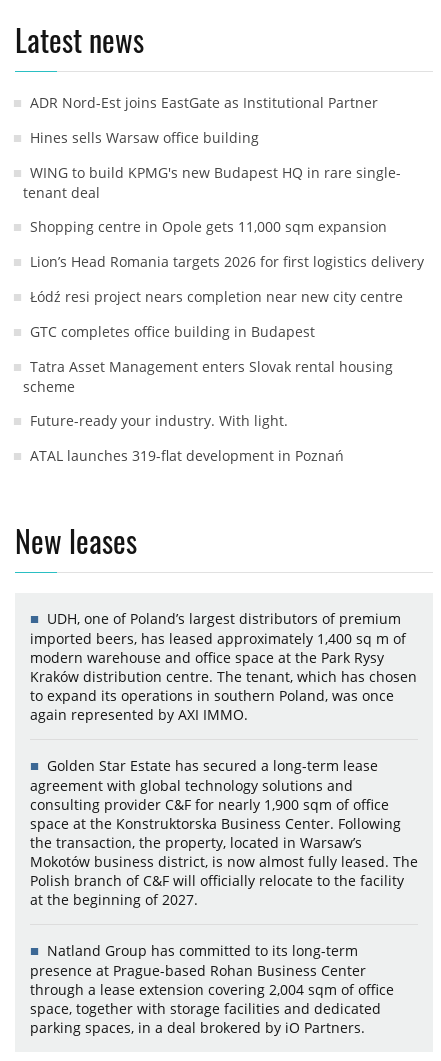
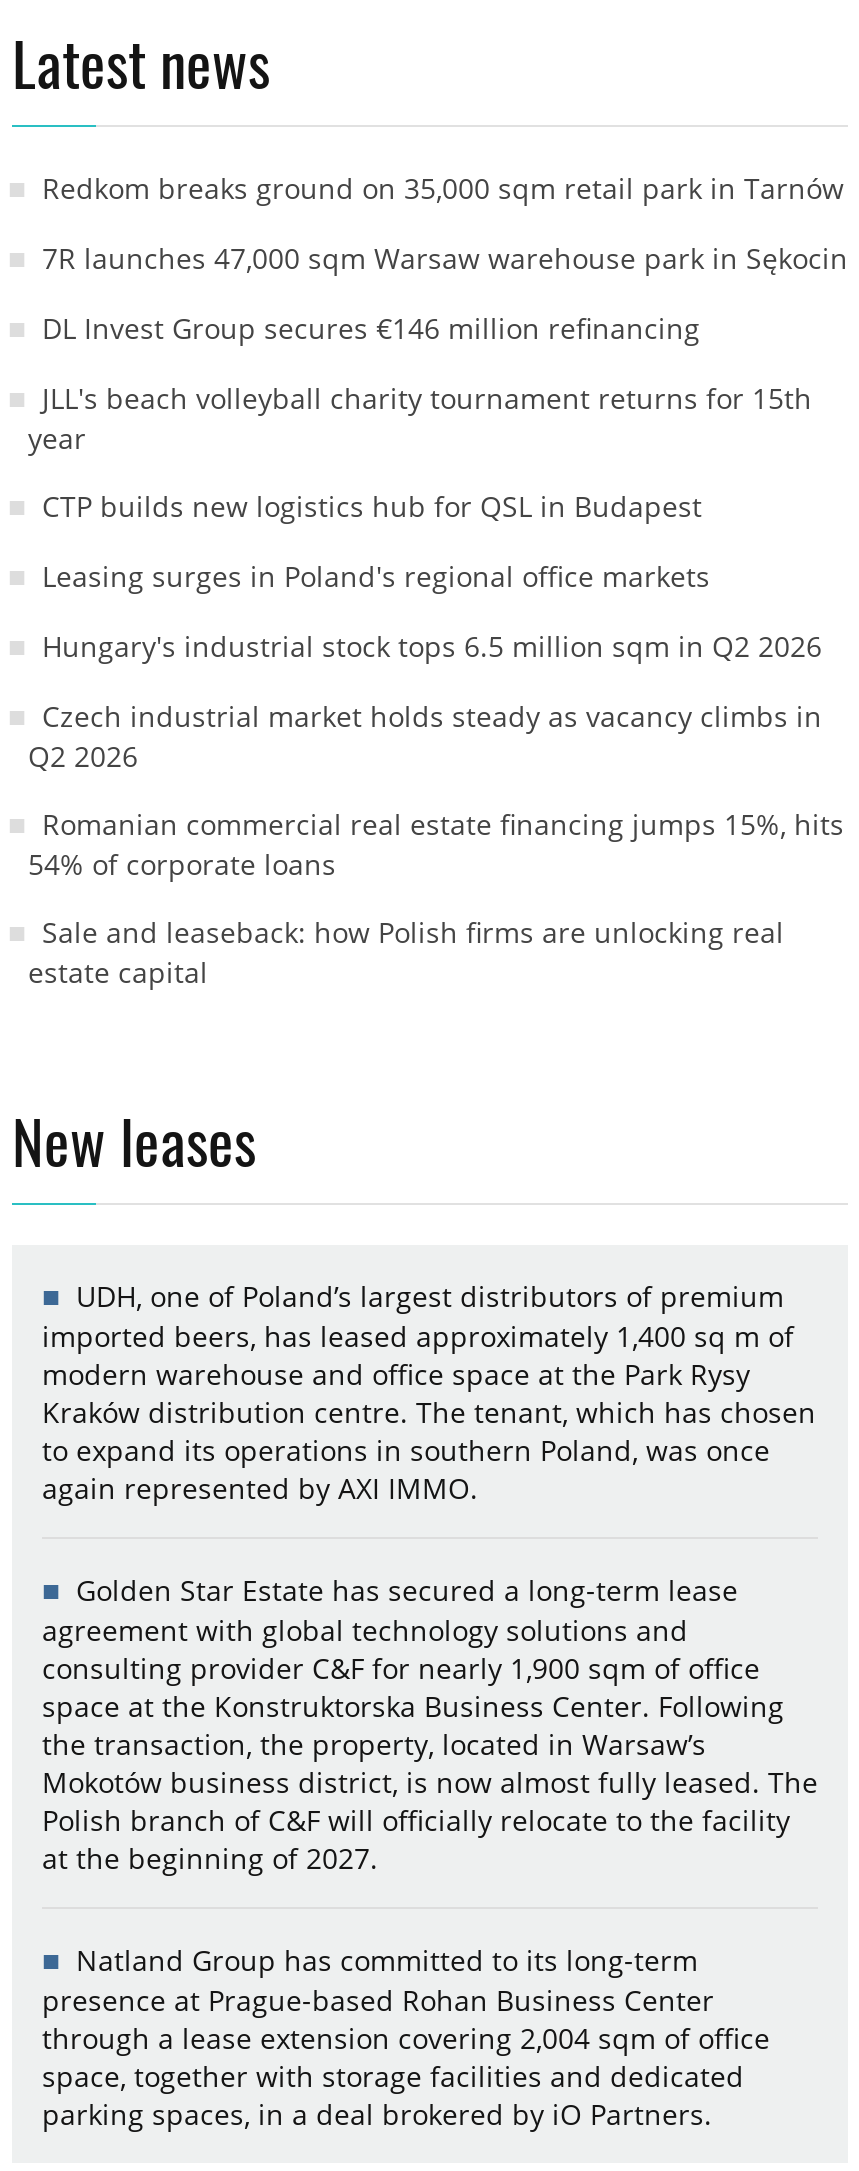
[30,93,378,112] ADR Nord-Est joins EastGate as Institutional Partner -> [42,169,844,207] Redkom breaks ground on 35,000 sqm retail park in Tarnów
[30,128,259,147] Hines sells Warsaw office building -> [42,239,848,277] 7R launches 47,000 sqm Warsaw warehouse park in Sękocin
[23,163,401,202] WING to build KPMG's new Budapest HQ in rare single- | tenant deal -> [42,309,700,347] DL Invest Group secures €146 million refinancing
[30,217,387,236] Shopping centre in Opole gets 11,000 sqm expansion -> [28,379,812,457] JLL's beach volleyball charity tournament returns for 15th | year
[30,252,424,271] Lion’s Head Romania targets 2026 for first logistics delivery -> [42,487,702,525] CTP builds new logistics hub for QSL in Budapest
[30,287,403,306] Łódź resi project nears completion near new city centre -> [42,557,710,595] Leasing surges in Poland's regional office markets
[30,322,315,341] GTC completes office building in Budapest -> [42,627,822,665] Hungary's industrial stock tops 6.5 million sqm in Q2 2026
[23,357,393,396] Tatra Asset Management enters Slovak rental housing | scheme -> [28,697,822,775] Czech industrial market holds steady as vacancy climbs in | Q2 2026
[30,411,288,430] Future-ready your industry. With light. -> [28,805,844,883] Romanian commercial real estate financing jumps 15%, hits | 54% of corporate loans
[30,446,344,465] ATAL launches 319-flat development in Poznań -> [28,913,784,991] Sale and leaseback: how Polish firms are unlocking real | estate capital

